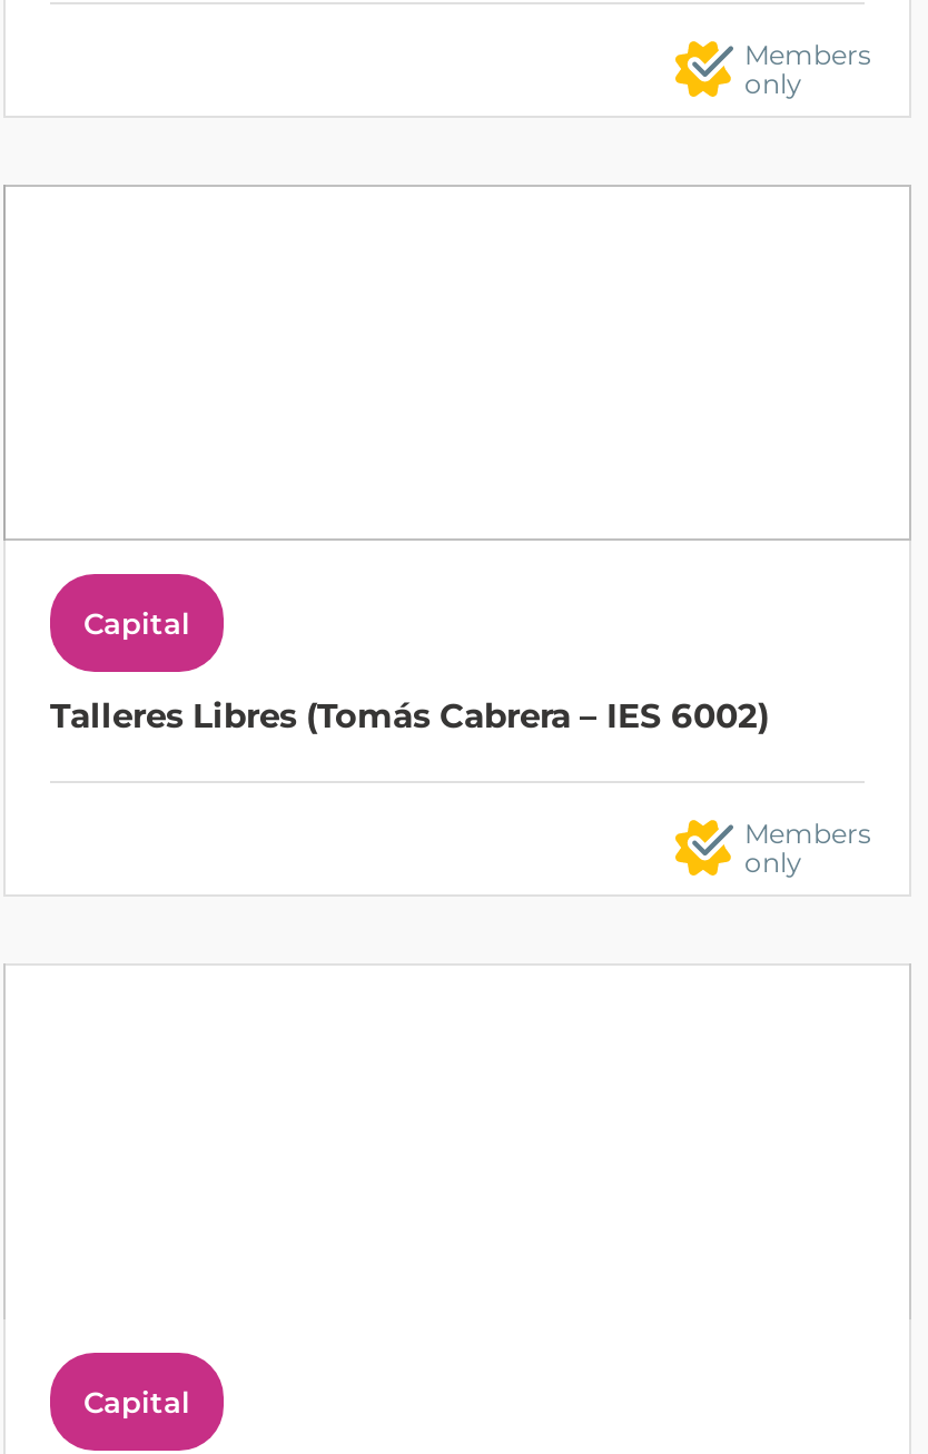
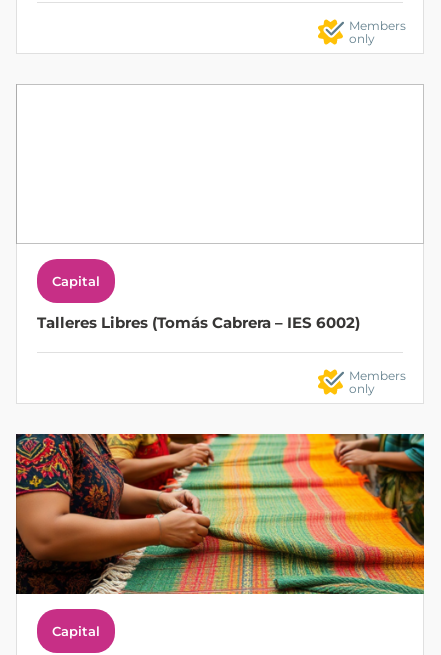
none -> [15,433,425,595] [image]

